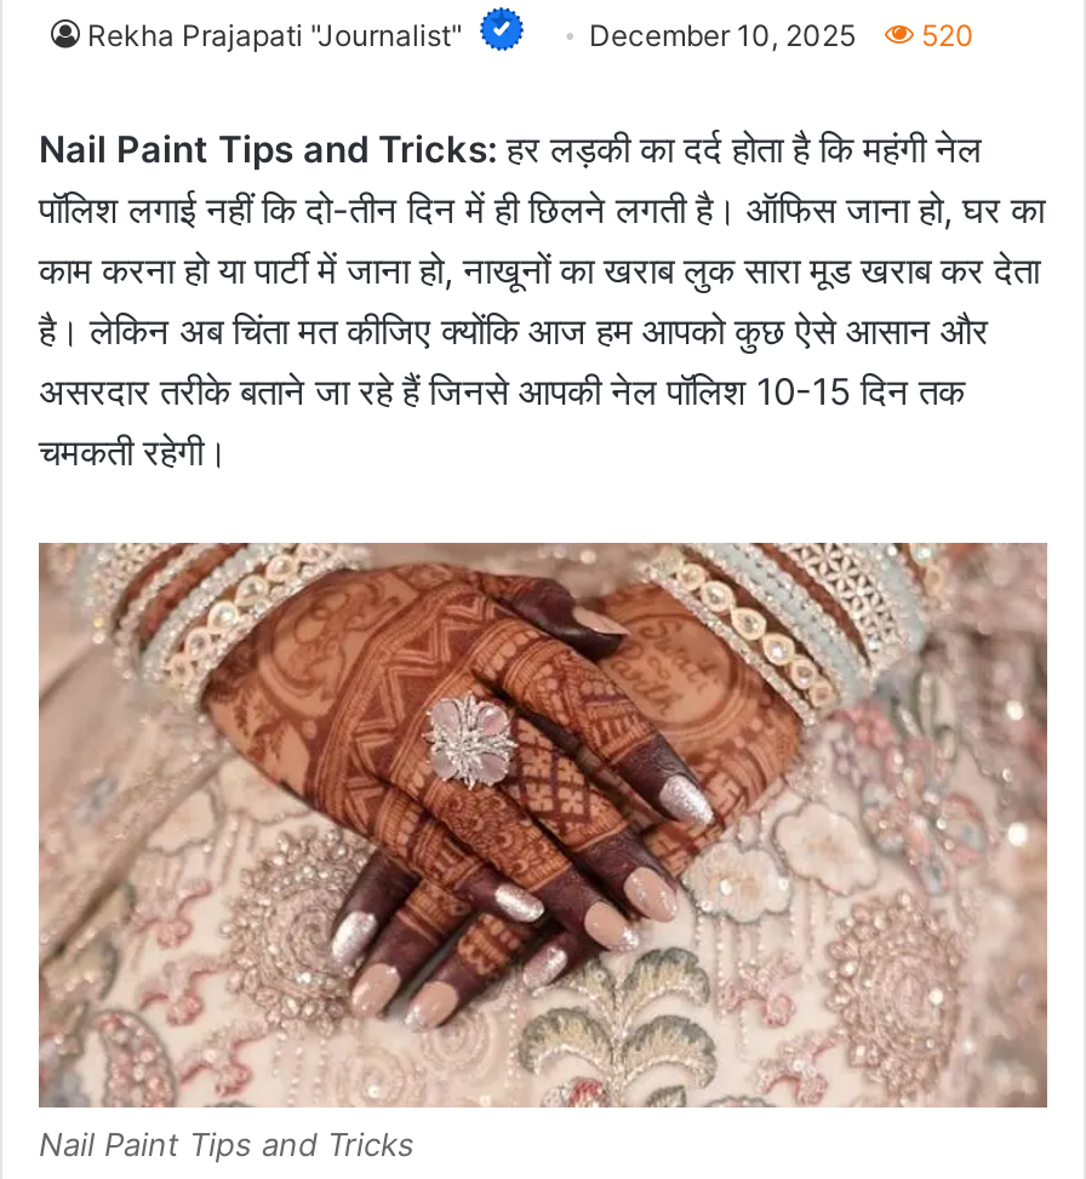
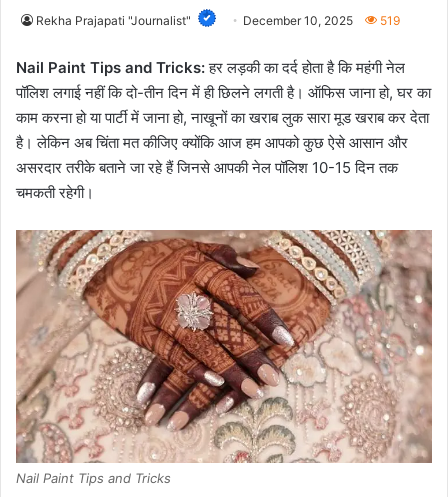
[589,18,974,54] December 10, 2025 520 -> [243,13,400,28] December 10, 2025 519

